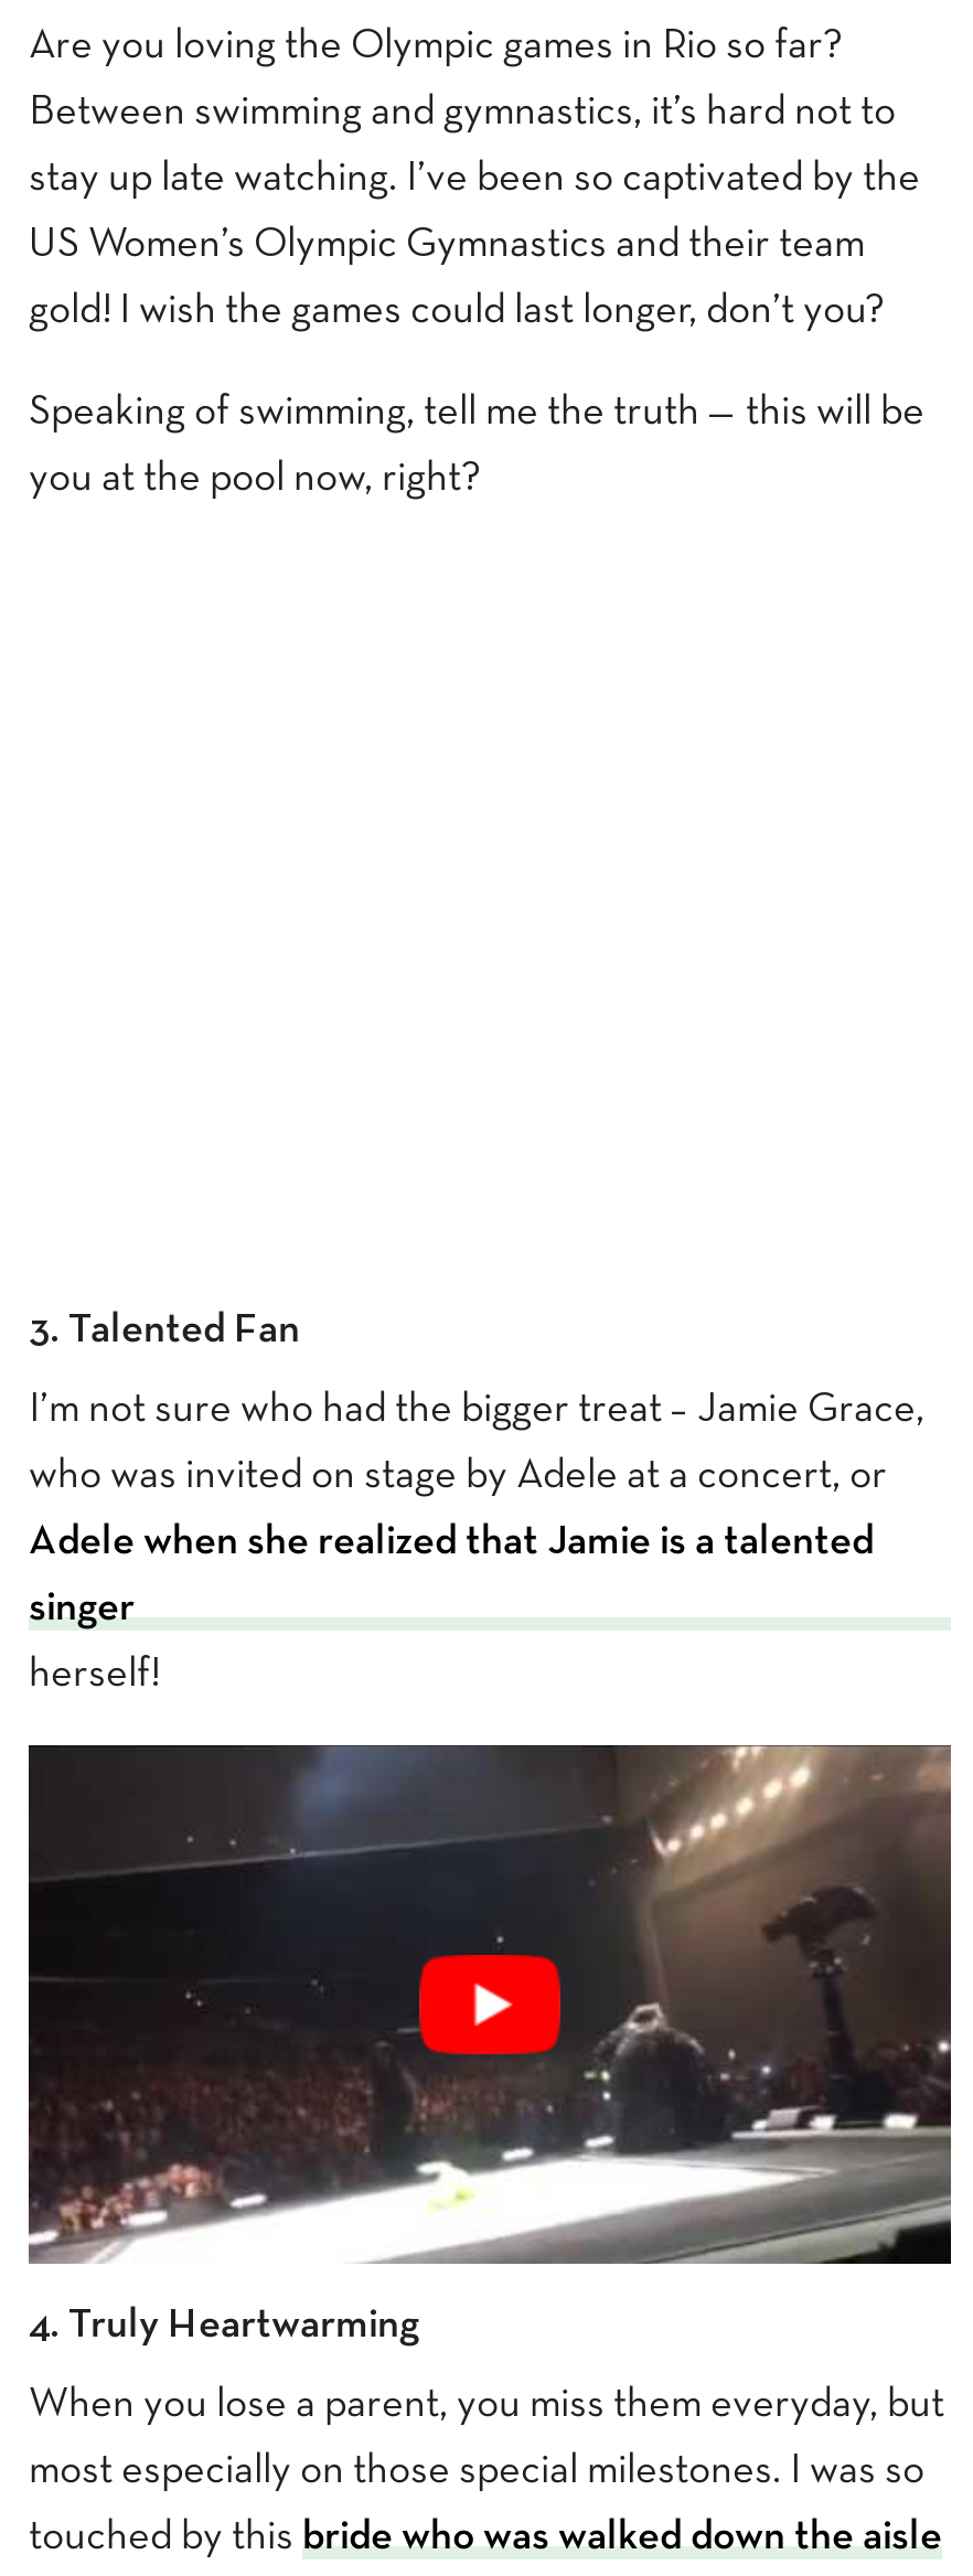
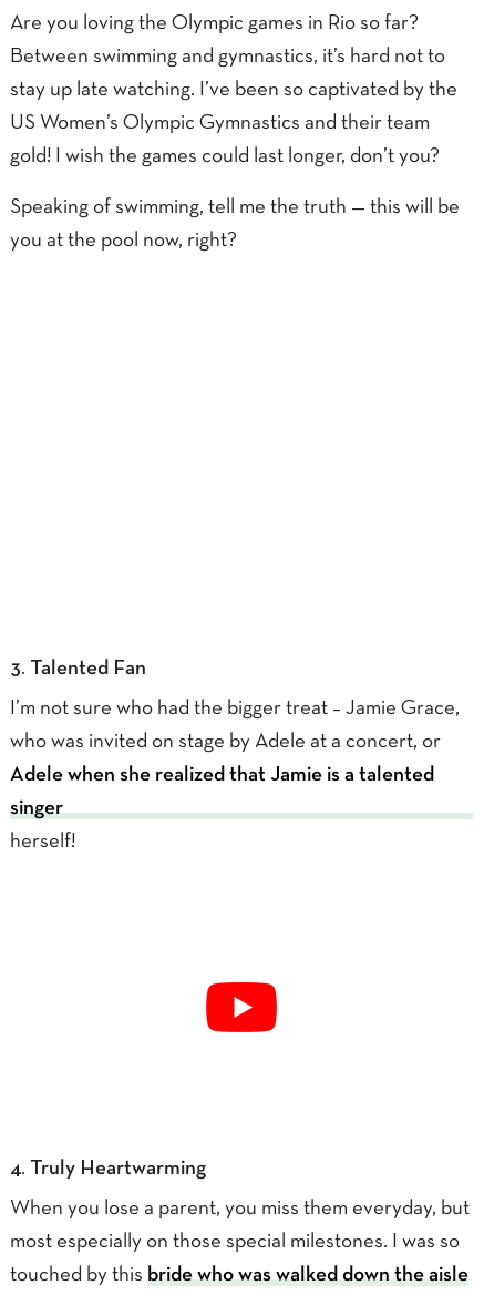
[26,1743,953,2266] [image] -> none

